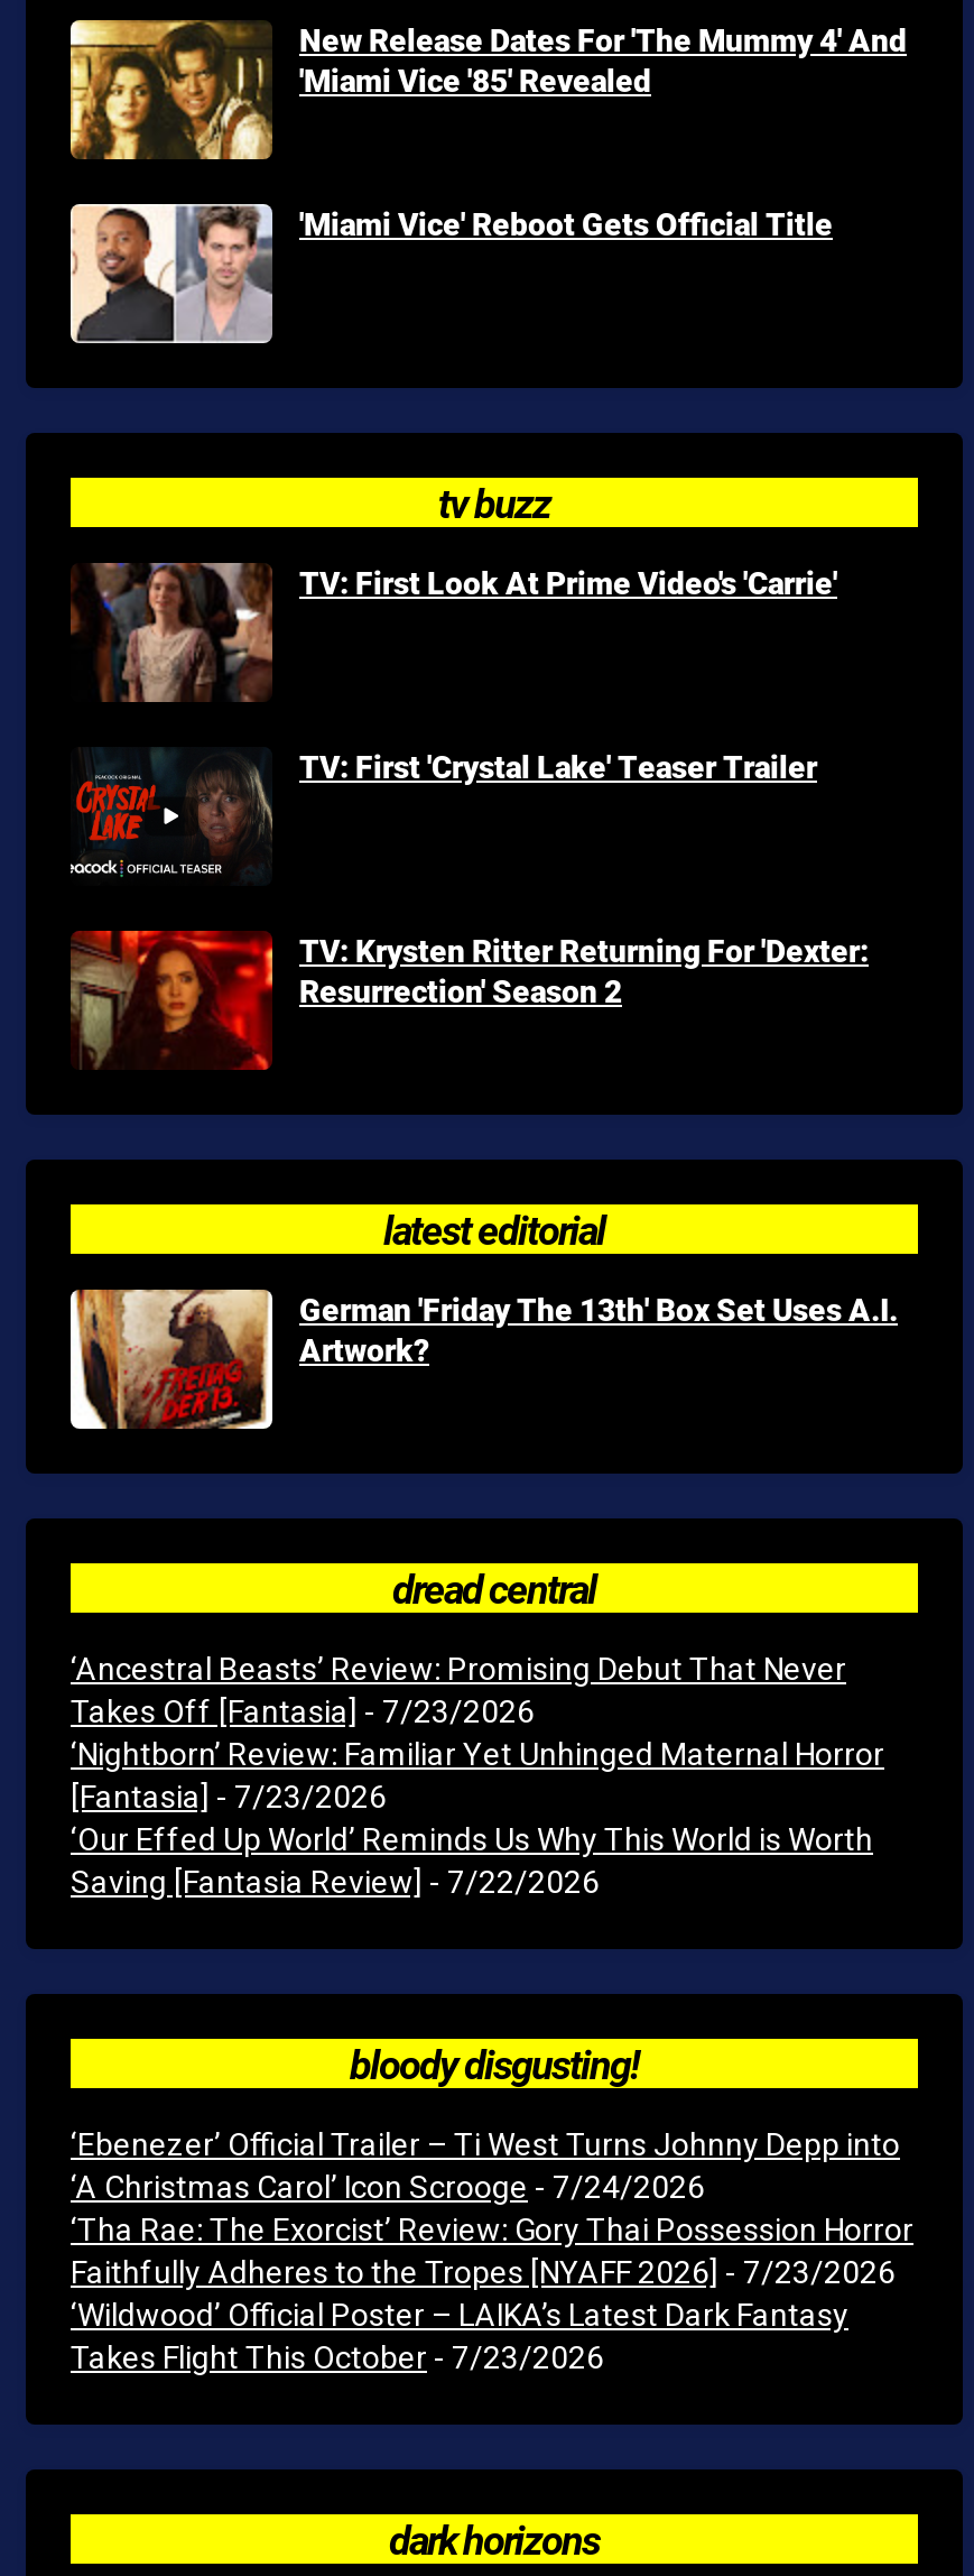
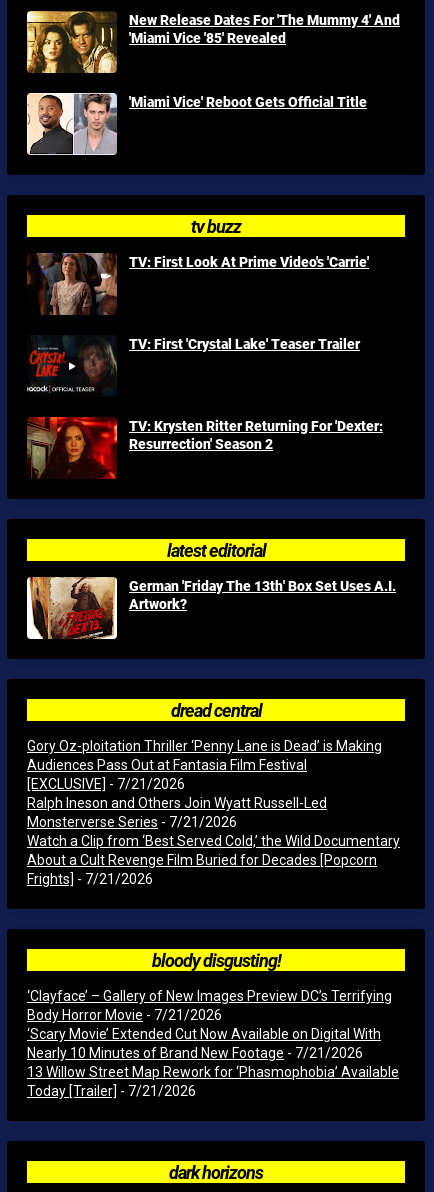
[71,1651,884,1900] ‘Ancestral Beasts’ Review: Promising Debut That Never | Takes Off [Fantasia] - 7/23/2026 | ‘Nightborn’ Review: Familiar Yet Unhinged Maternal Horror | [Fantasia] - 7/23/2026 | ‘Our Effed Up World’ Reminds Us Why This World is Worth | Saving [Fantasia Review] - 7/22/2026 -> [27,738,400,887] Gory Oz-ploitation Thriller ‘Penny Lane is Dead’ is Making | Audiences Pass Out at Fantasia Film Festival | [EXCLUSIVE] - 7/21/2026 | Ralph Ineson and Others Join Wyatt Russell-Led | Monsterverse Series - 7/21/2026 | Watch a Clip from ‘Best Served Cold,’ the Wild Documentary | About a Cult Revenge Film Buried for Decades [Popcorn | Frights] - 7/21/2026
[71,2126,913,2375] ‘Ebenezer’ Official Trailer – Ti West Turns Johnny Depp into | ‘A Christmas Carol’ Icon Scrooge - 7/24/2026 | ‘Tha Rae: The Exorcist’ Review: Gory Thai Possession Horror | Faithfully Adheres to the Tropes [NYAFF 2026] - 7/23/2026 | ‘Wildwood’ Official Poster – LAIKA’s Latest Dark Fantasy | Takes Flight This October - 7/23/2026 -> [27,988,399,1099] ‘Clayface’ – Gallery of New Images Preview DC’s Terrifying | Body Horror Movie - 7/21/2026 | ‘Scary Movie’ Extended Cut Now Available on Digital With | Nearly 10 Minutes of Brand New Footage - 7/21/2026 | 13 Willow Street Map Rework for ‘Phasmophobia’ Available | Today [Trailer] - 7/21/2026

